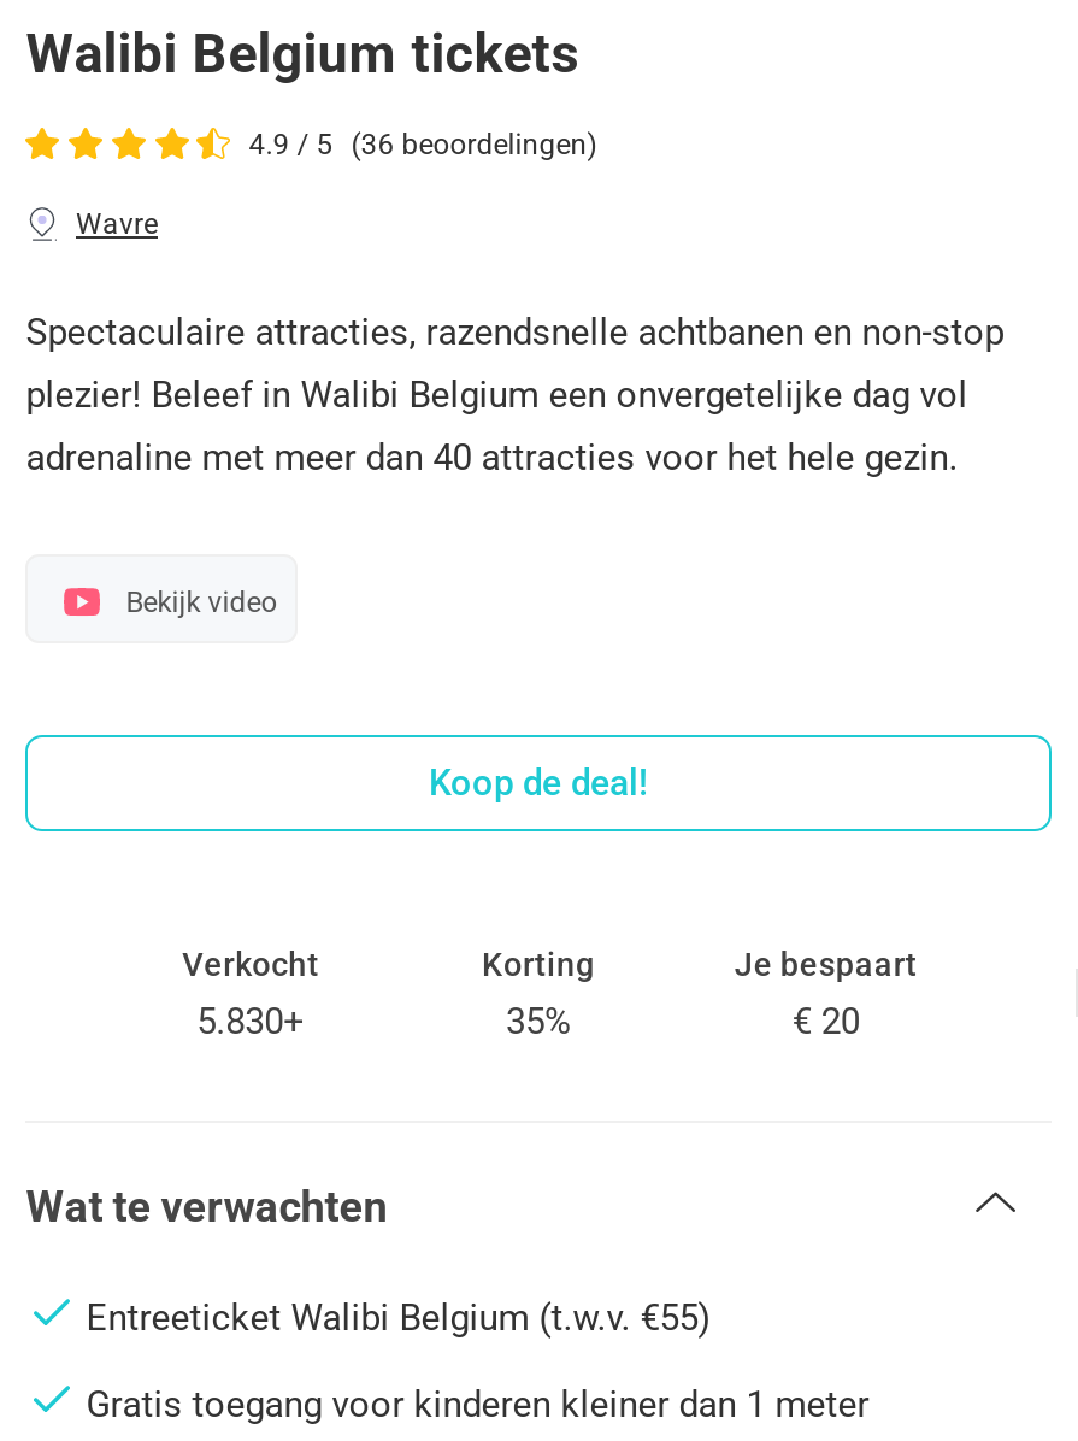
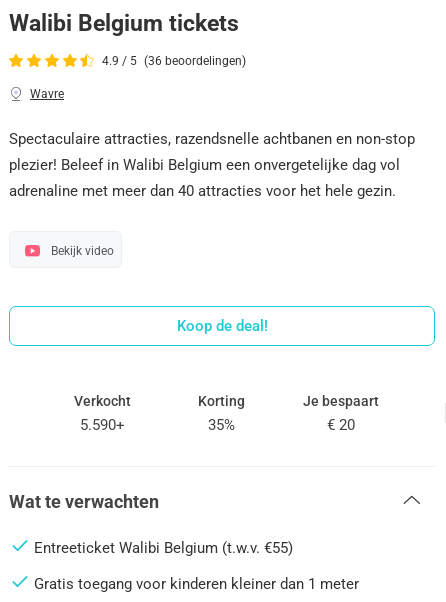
[197,1001,305,1044] 5.830+ -> [80,416,125,434] 5.590+

